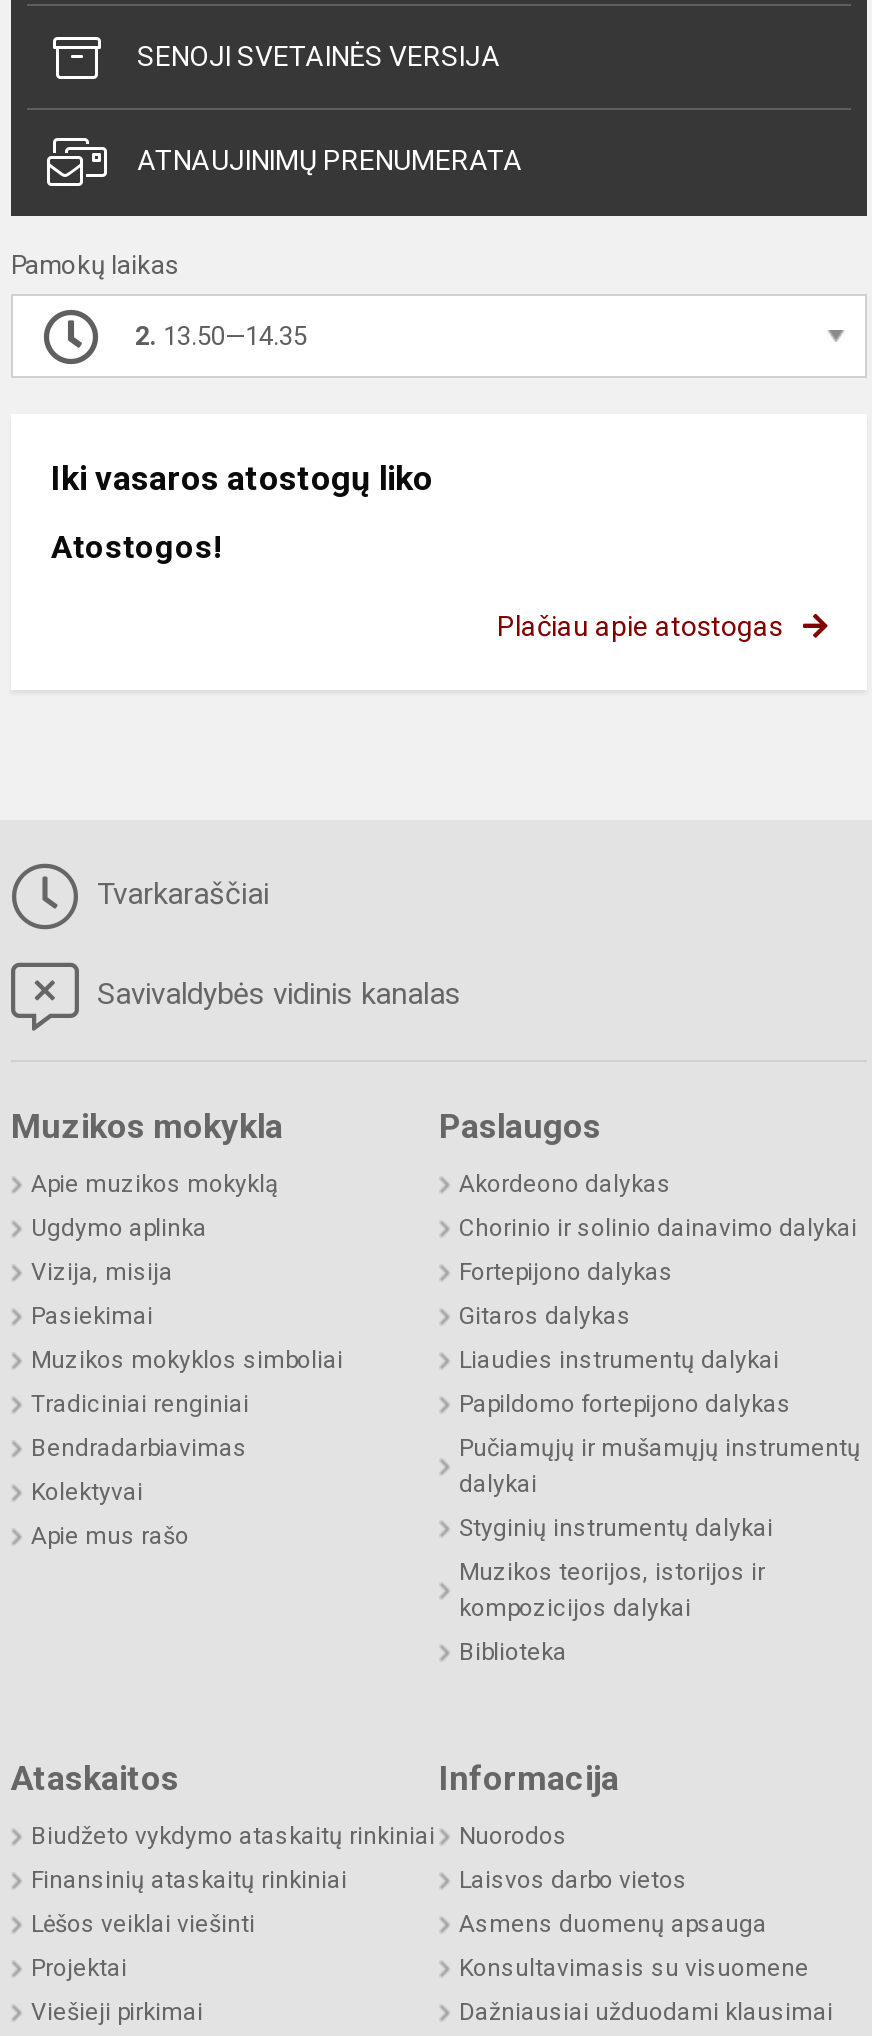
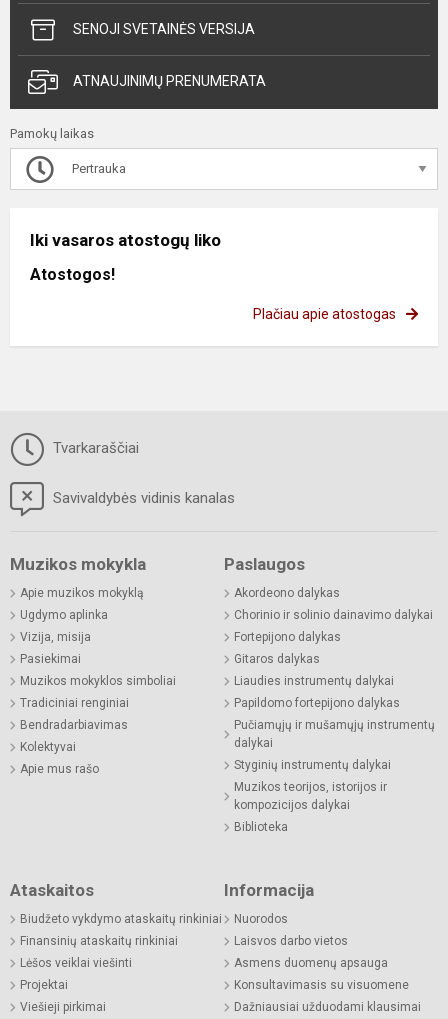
[135,321,307,351] 2. 13.50—14.35 -> [69,161,126,176] Pertrauka

